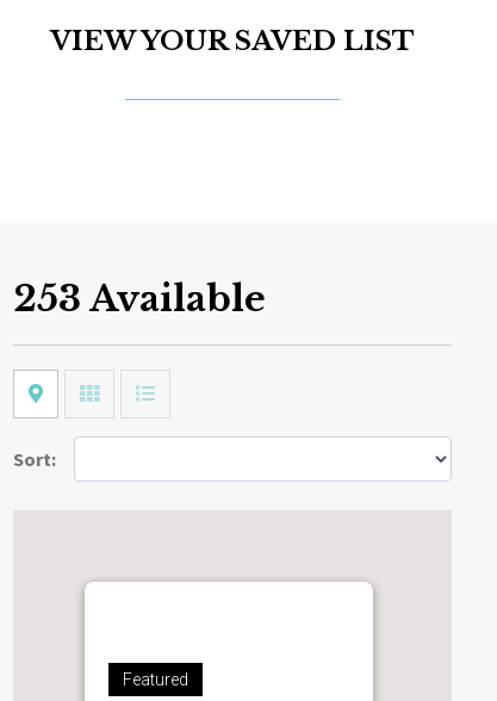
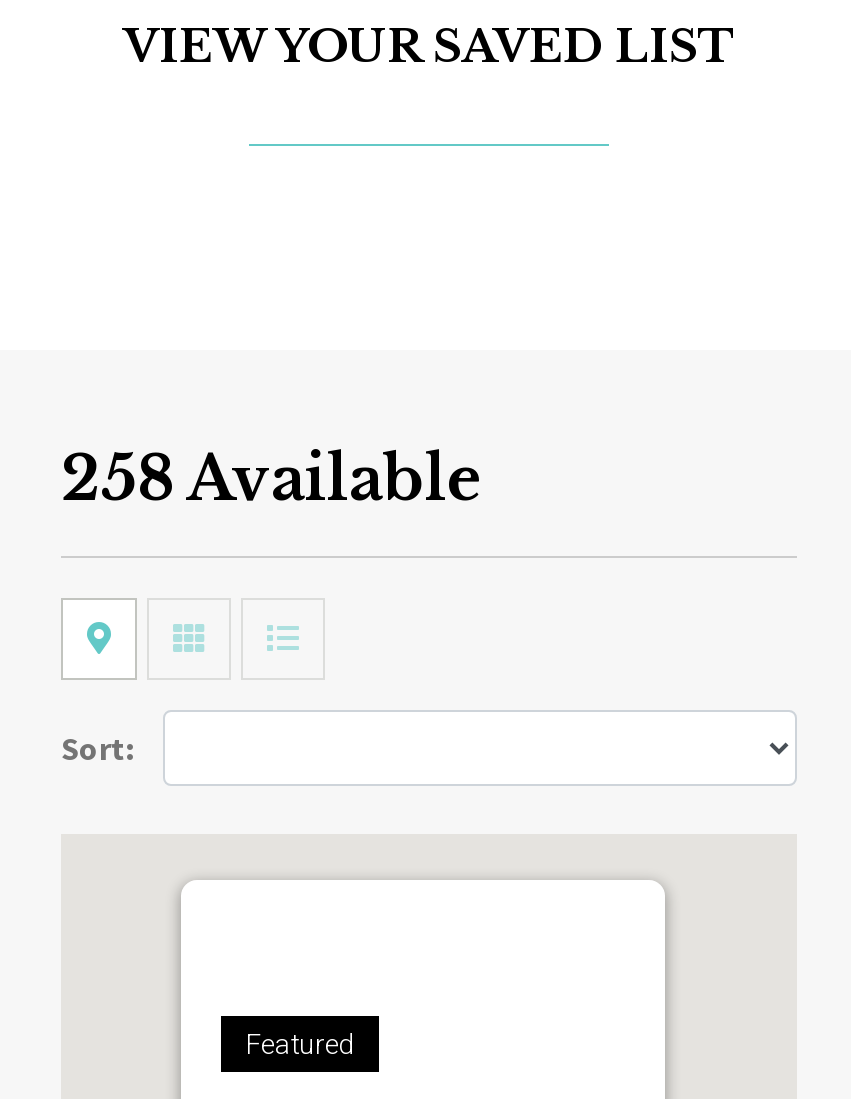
[13,277,266,321] 253 Available -> [61,442,483,516] 258 Available

